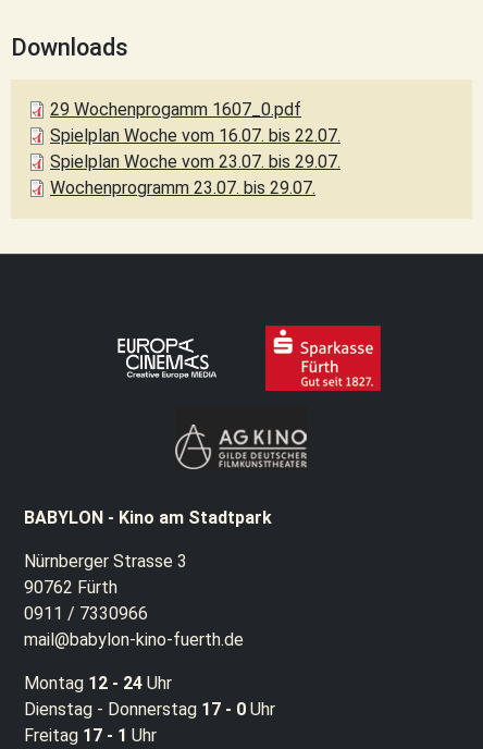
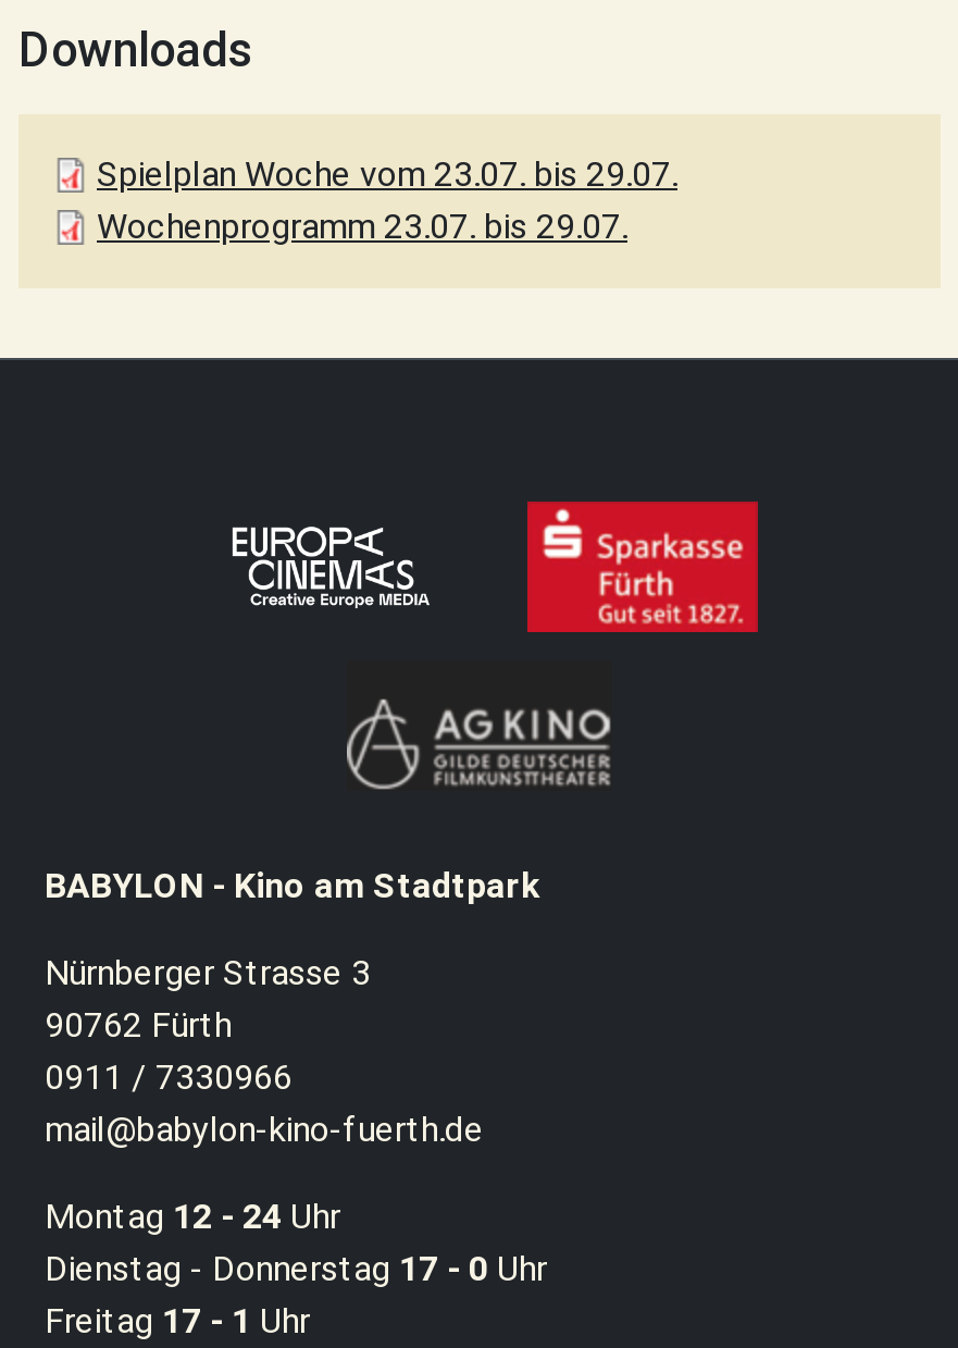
[50,99,340,146] 29 Wochenprogamm 1607_0.pdf | Spielplan Woche vom 16.07. bis 22.07. -> none

